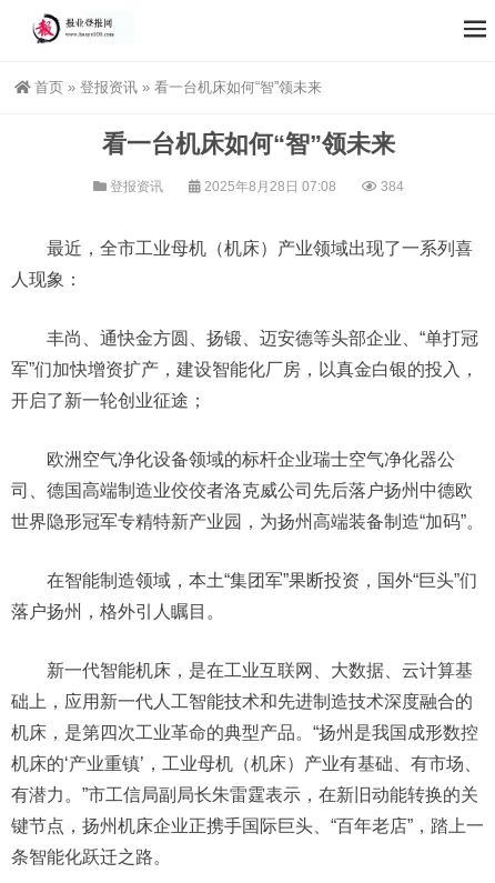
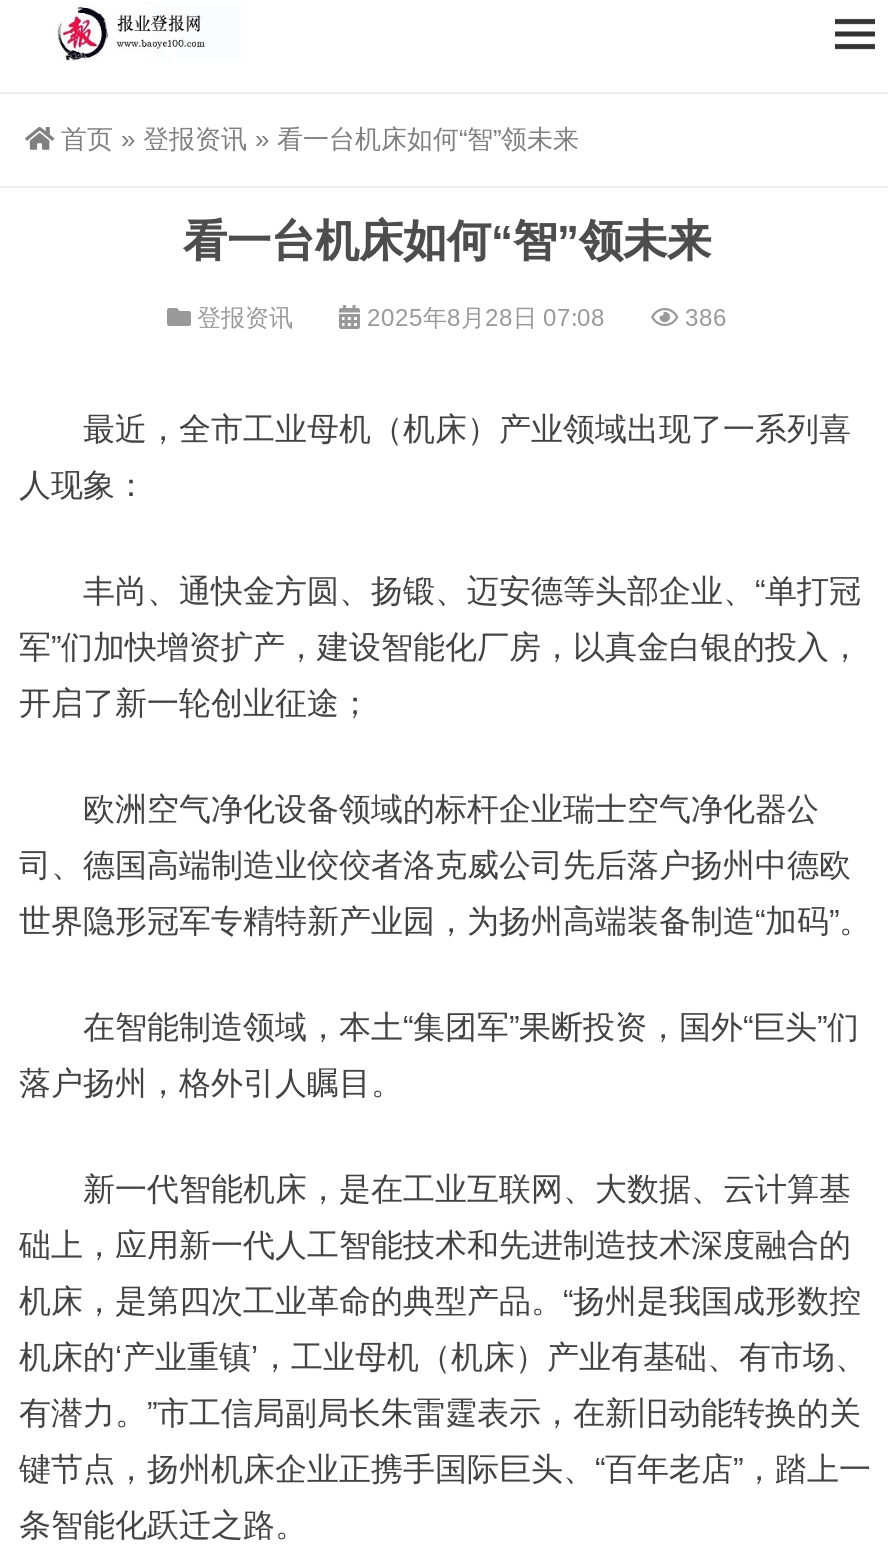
[377,179,404,194] 384 -> [679,304,727,332] 386

